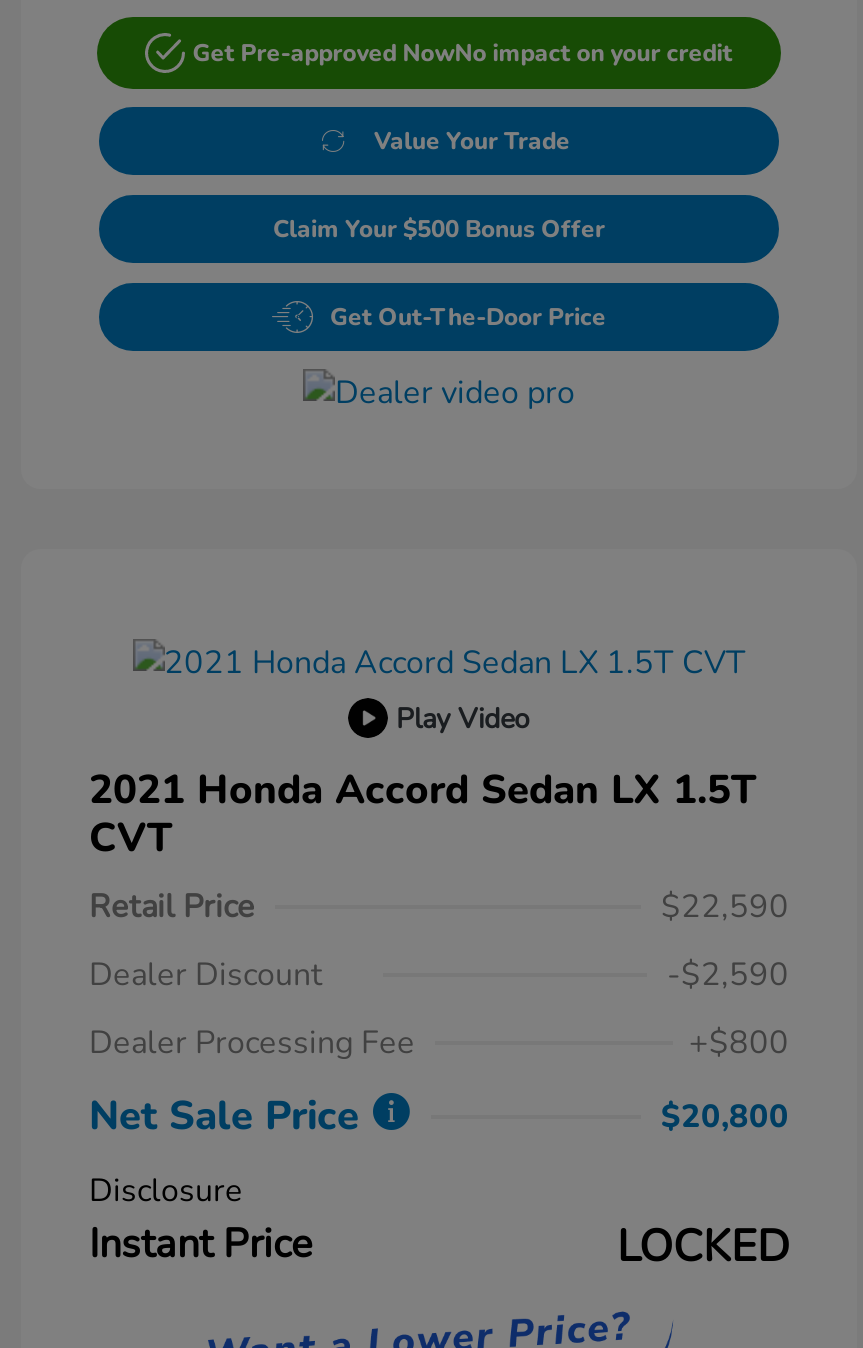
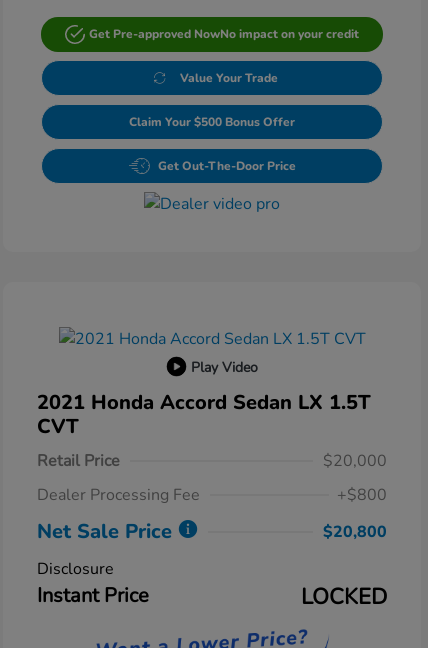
[89,885,789,997] $22,590 | Dealer Discount | -$2,590 -> [323,450,387,472] $20,000

